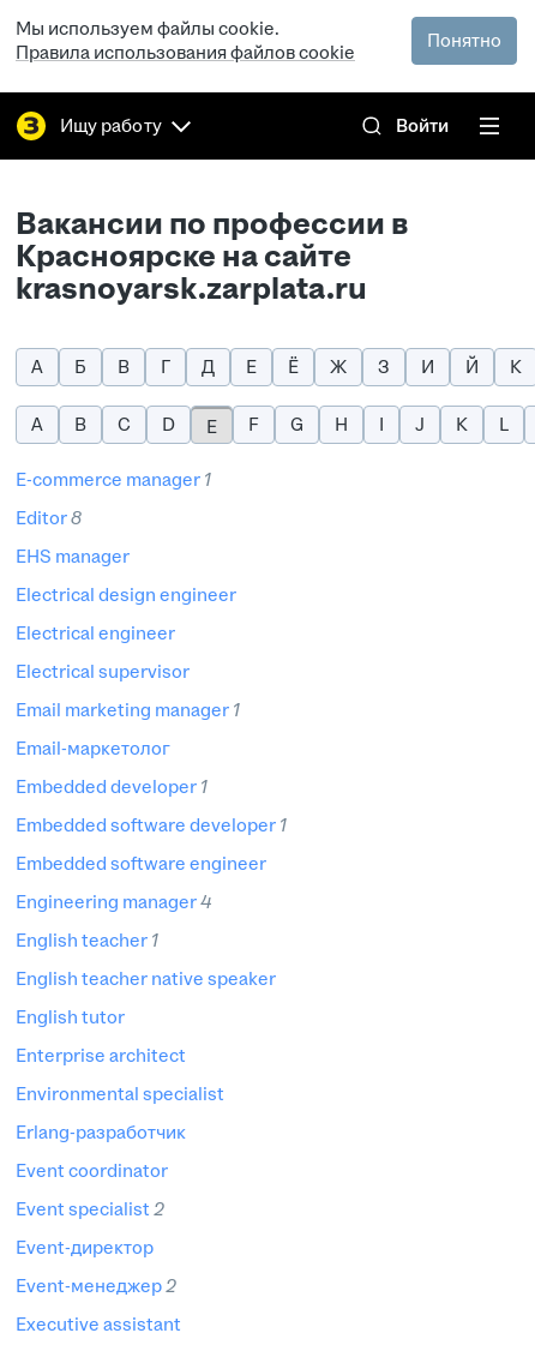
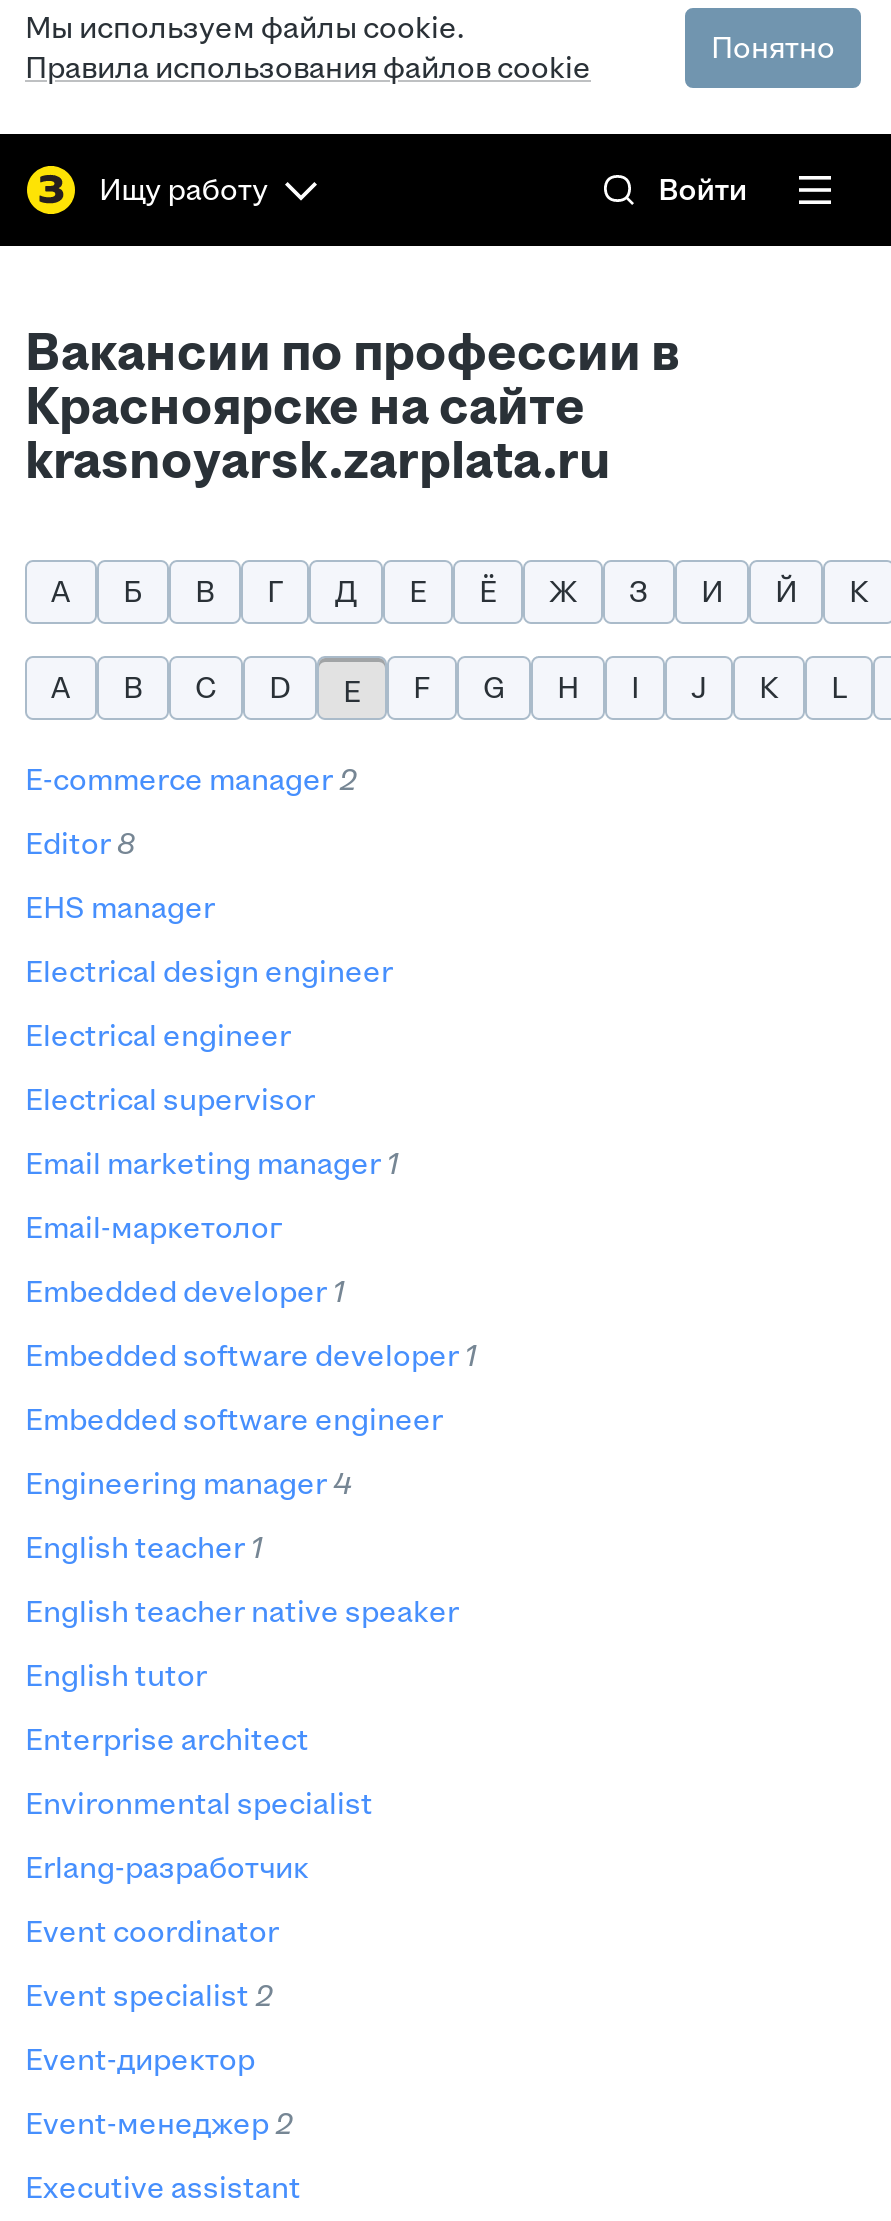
[26,469,211,490] e-commerce manager 1 -> [43,762,357,796] e-commerce manager 2

